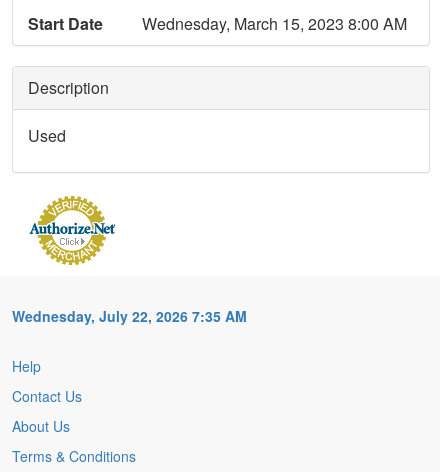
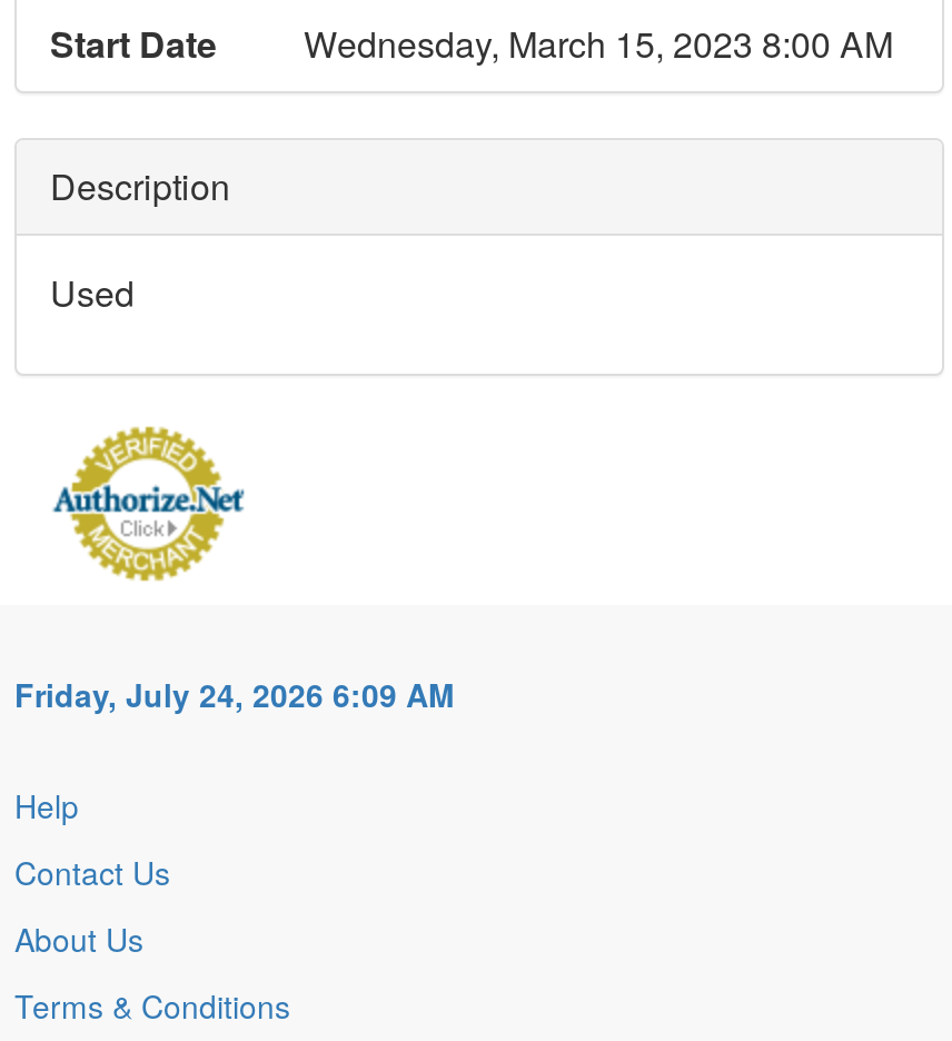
[12,306,247,326] Wednesday, July 22, 2026 7:35 AM -> [14,673,455,717] Friday, July 24, 2026 6:09 AM

